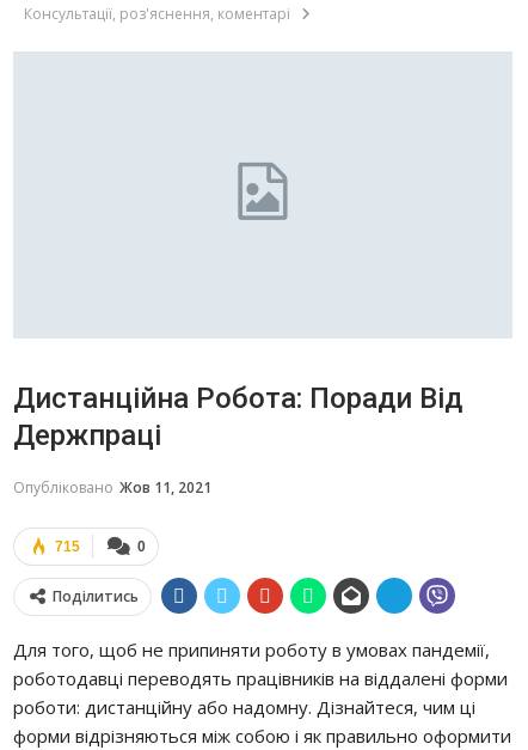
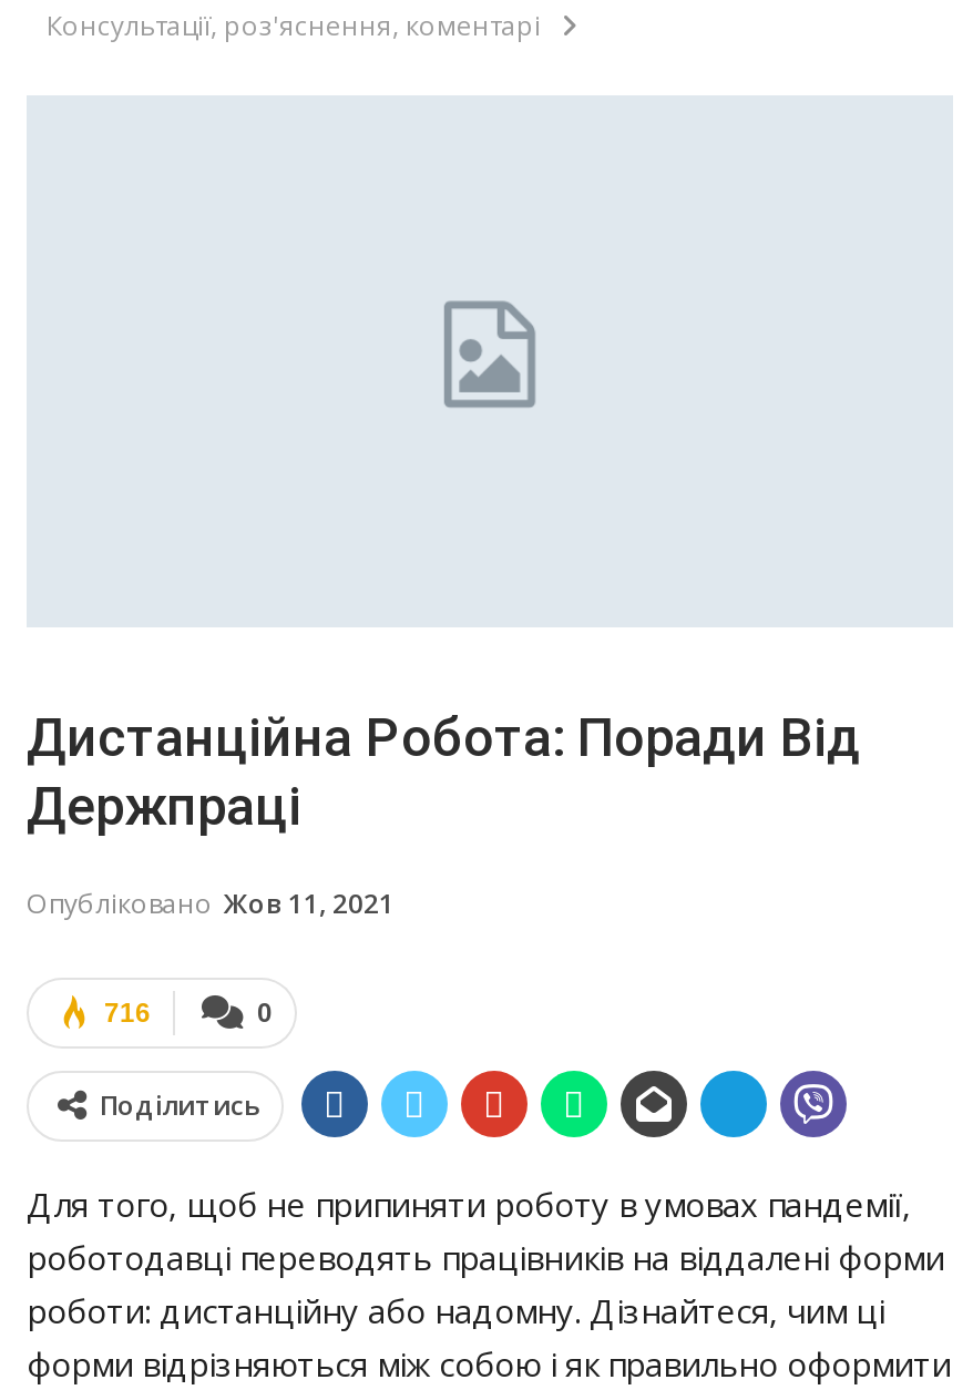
[55,538,80,555] 715 -> [104,997,151,1028] 716

